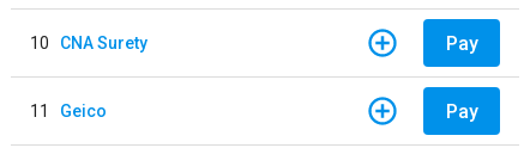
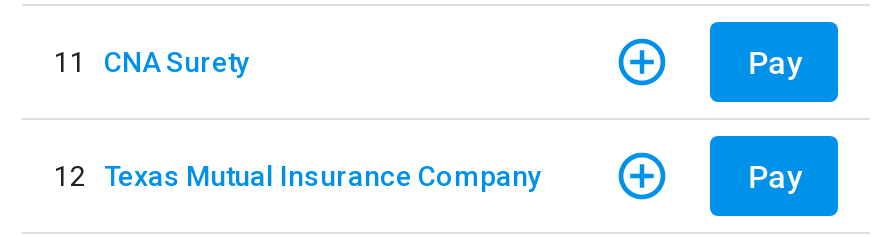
[30,33,147,52] 10 CNA Surety -> [54,45,250,77] 11 CNA Surety
[30,101,107,120] 11 Geico -> [54,159,542,191] 12 Texas Mutual Insurance Company

